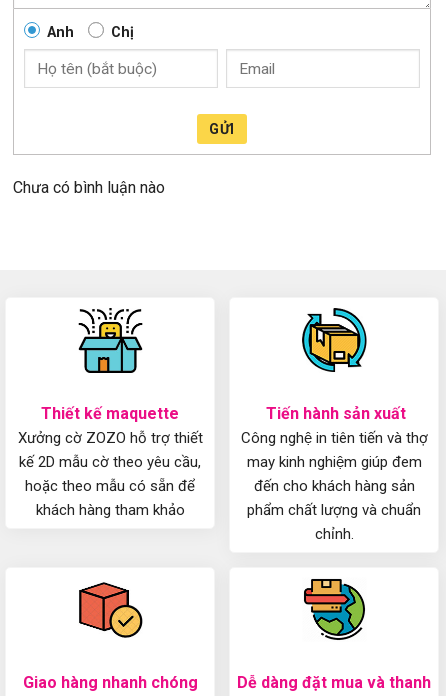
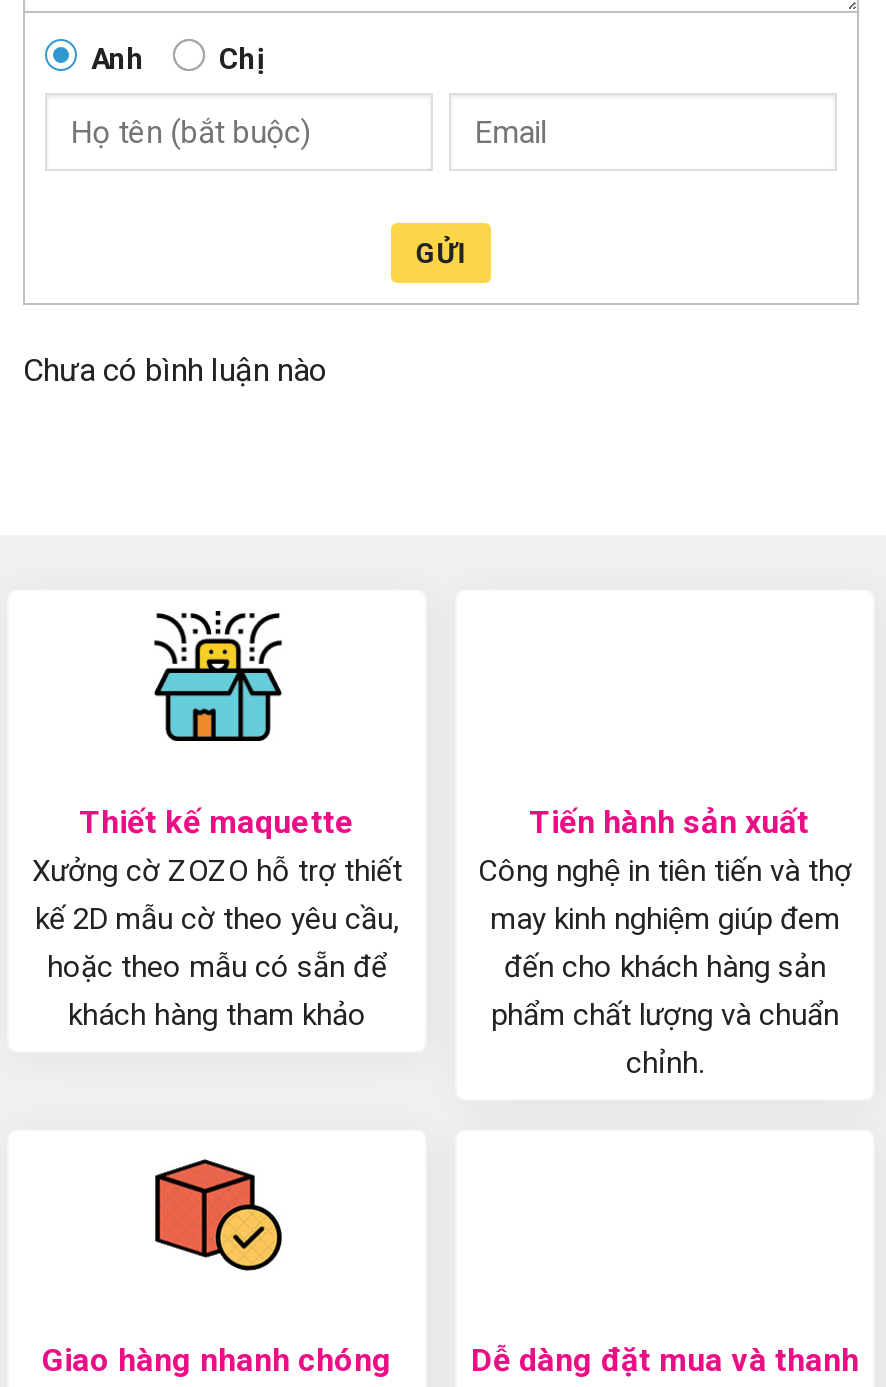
[301,307,368,373] [image] -> none
[303,578,366,641] [image] -> none

